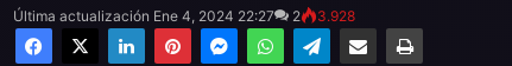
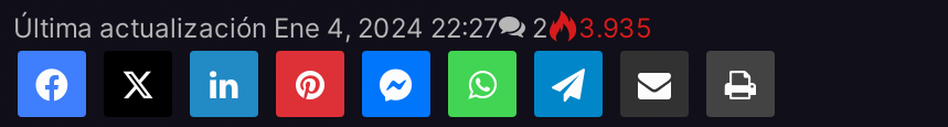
[13,7,355,25] Última actualización Ene 4, 2024 22:27 2 3.928 -> [13,11,651,44] Última actualización Ene 4, 2024 22:27 2 3.935

